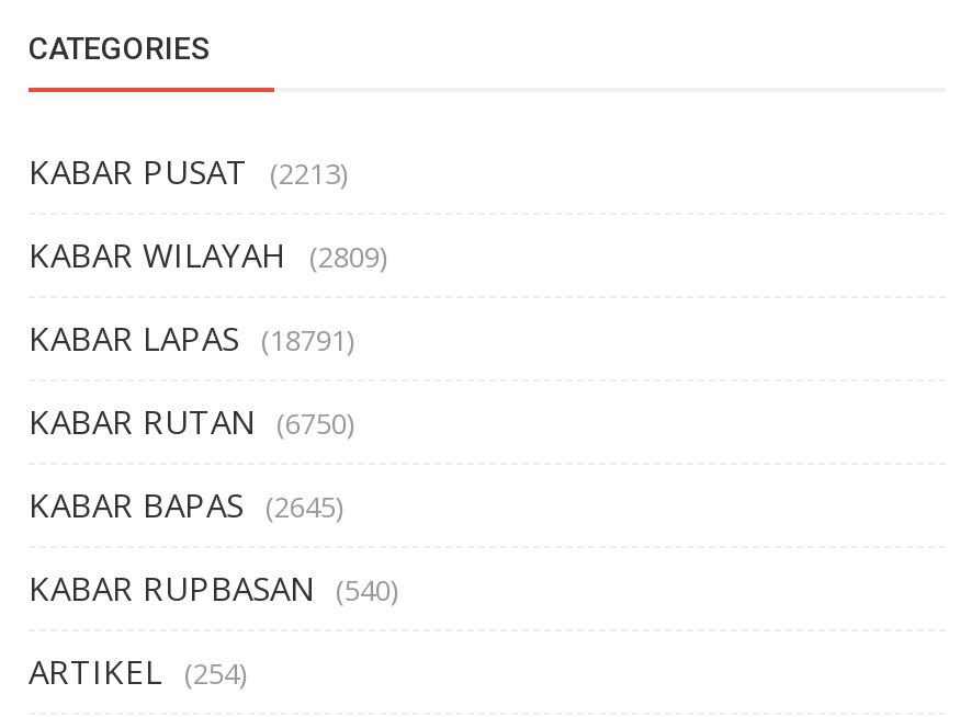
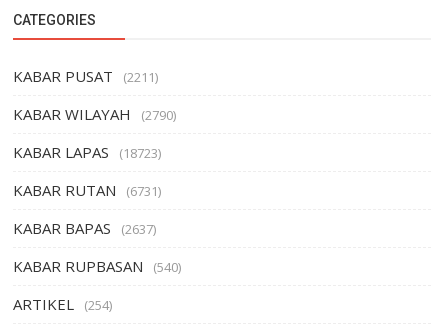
[29,149,347,193] KABAR PUSAT (2213) -> [13,66,158,86] KABAR PUSAT (2211)
[29,232,386,276] KABAR WILAYAH (2809) -> [13,104,176,124] KABAR WILAYAH (2790)
[29,316,353,359] KABAR LAPAS (18791) -> [13,142,161,162] KABAR LAPAS (18723)
[29,399,353,443] KABAR RUTAN (6750) -> [13,180,161,200] KABAR RUTAN (6731)
[29,482,342,526] KABAR BAPAS (2645) -> [13,218,156,238] KABAR BAPAS (2637)

